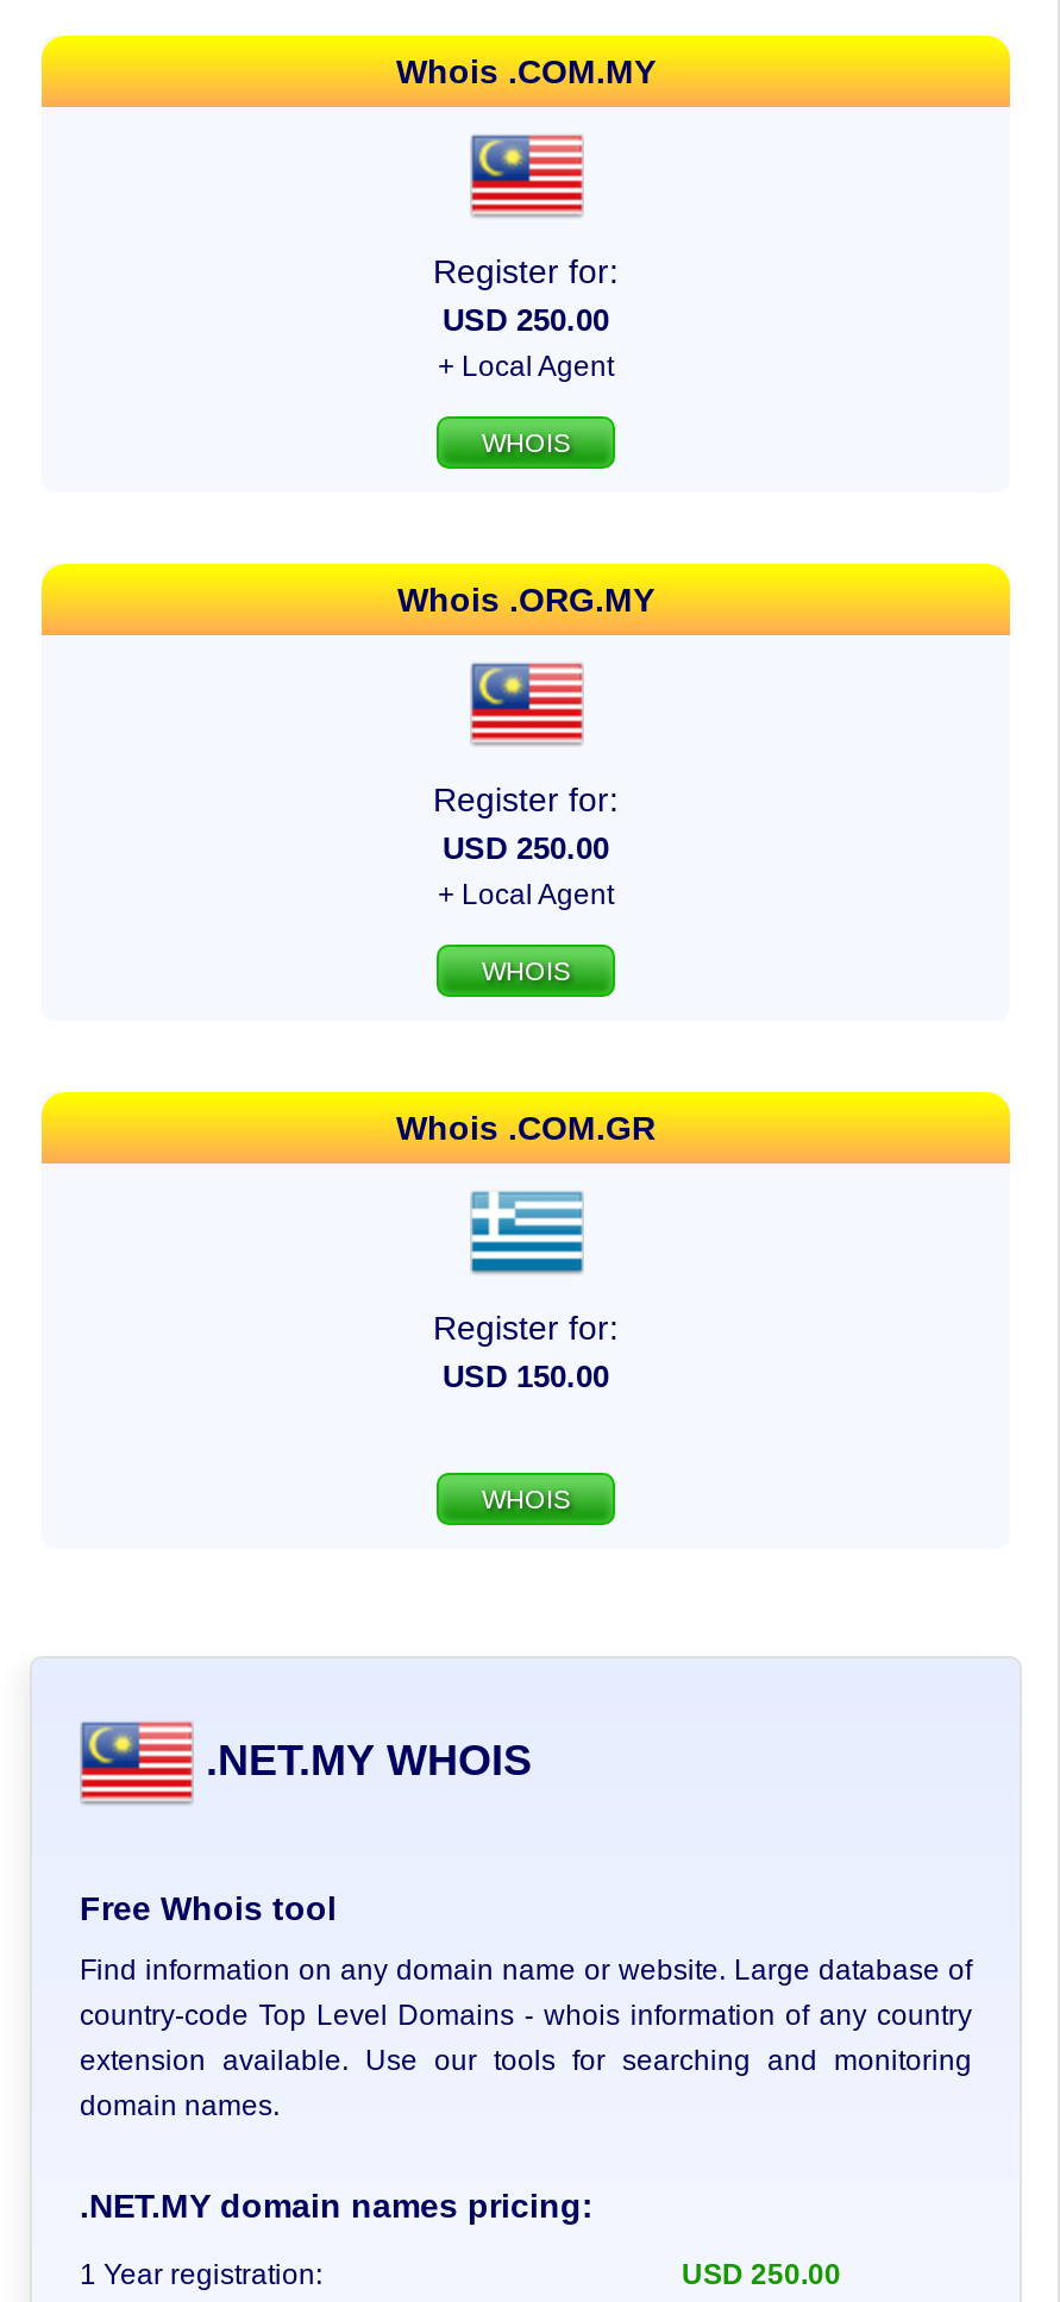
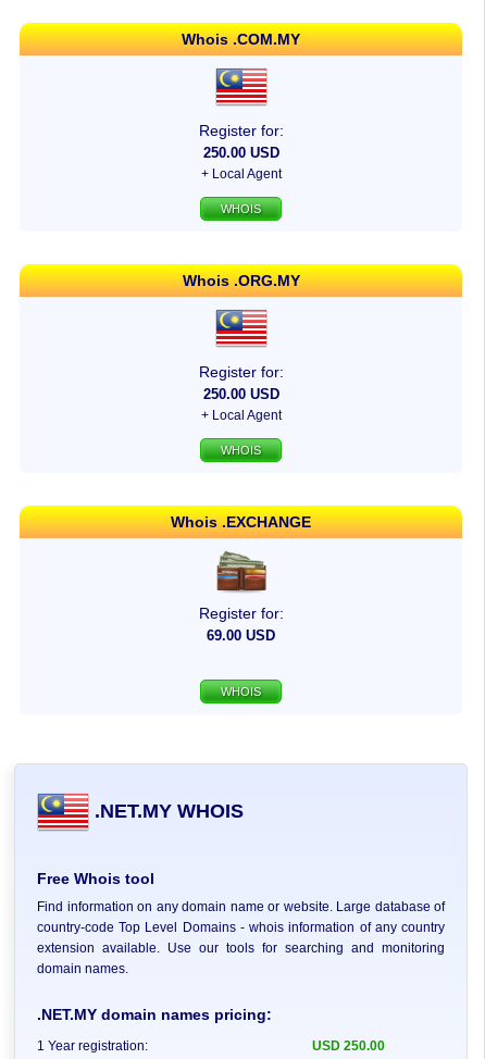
[443,302,609,338] USD 250.00 -> [203,145,279,161] 250.00 USD
[443,830,609,866] USD 250.00 -> [203,386,279,402] 250.00 USD
[396,1109,656,1147] Whois .COM.GR -> [171,513,311,531] Whois .EXCHANGE
[443,1190,609,1394] [image] | USD 150.00 -> [207,550,275,644] [image] | 69.00 USD

